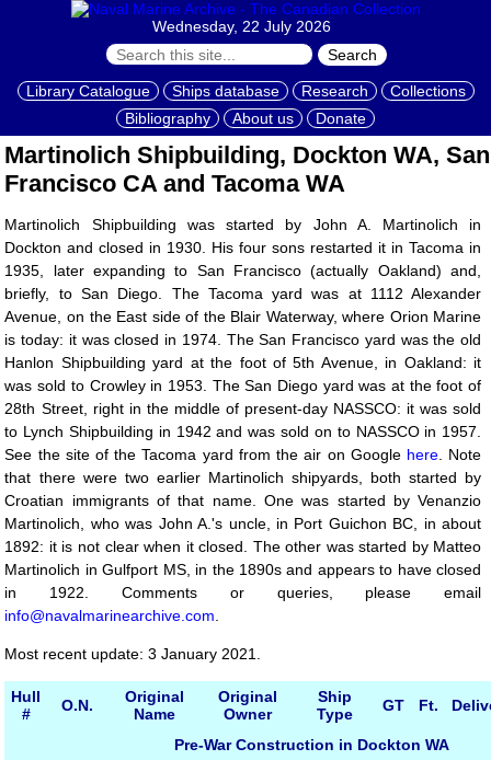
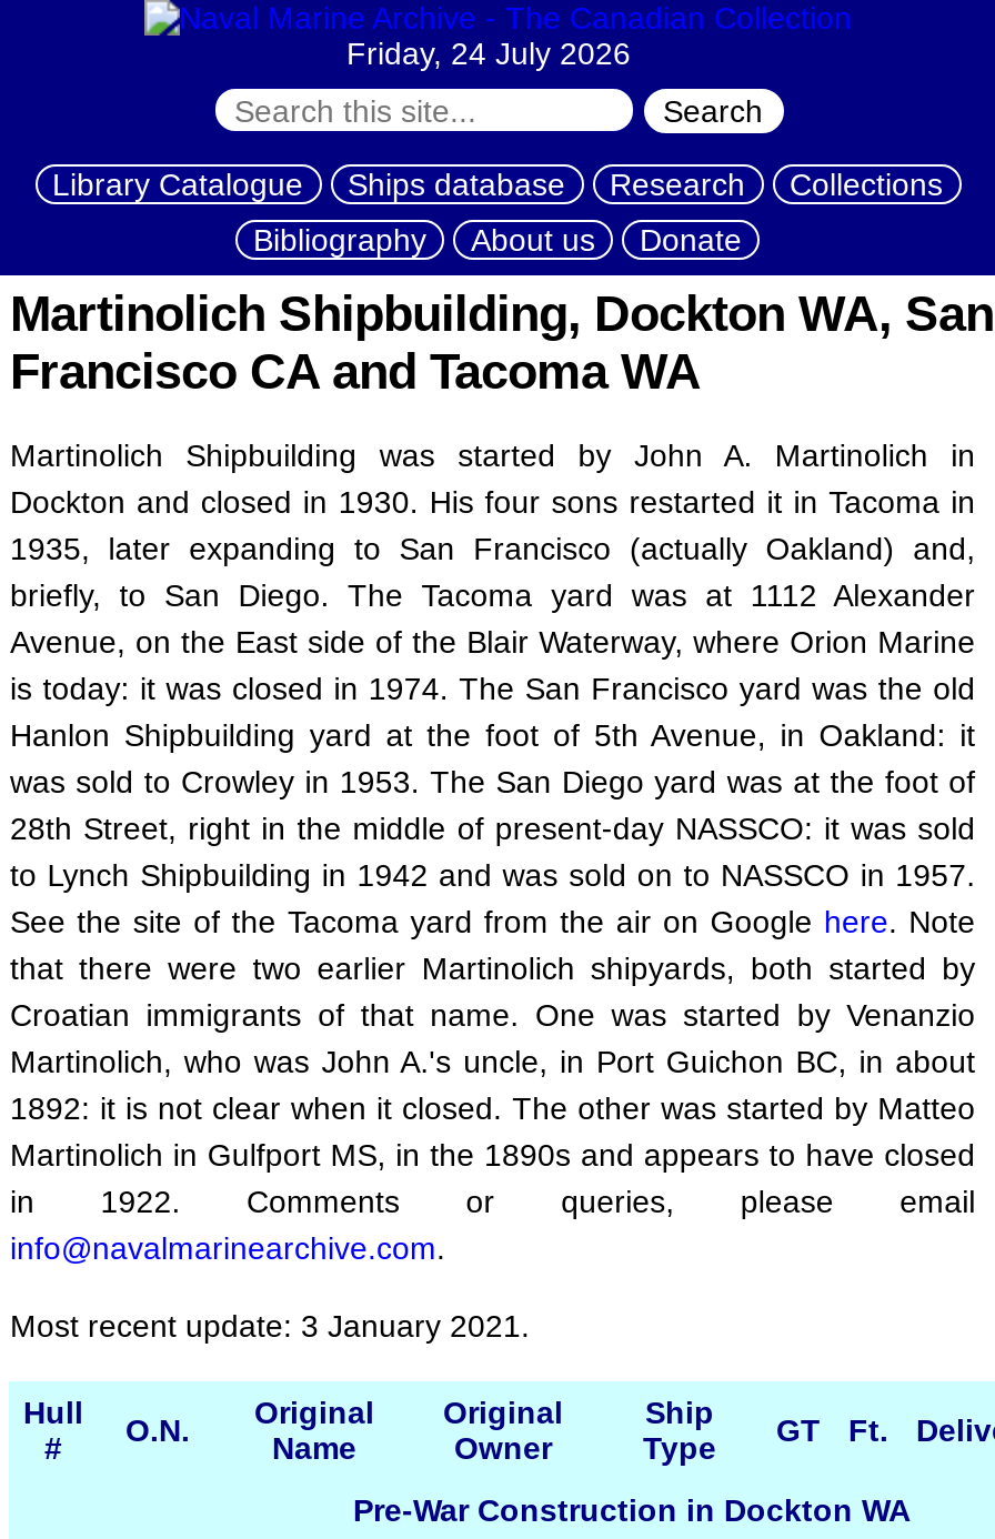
[152,18,339,35] Wednesday, 22 July 2026 -> [346,36,649,71] Friday, 24 July 2026

